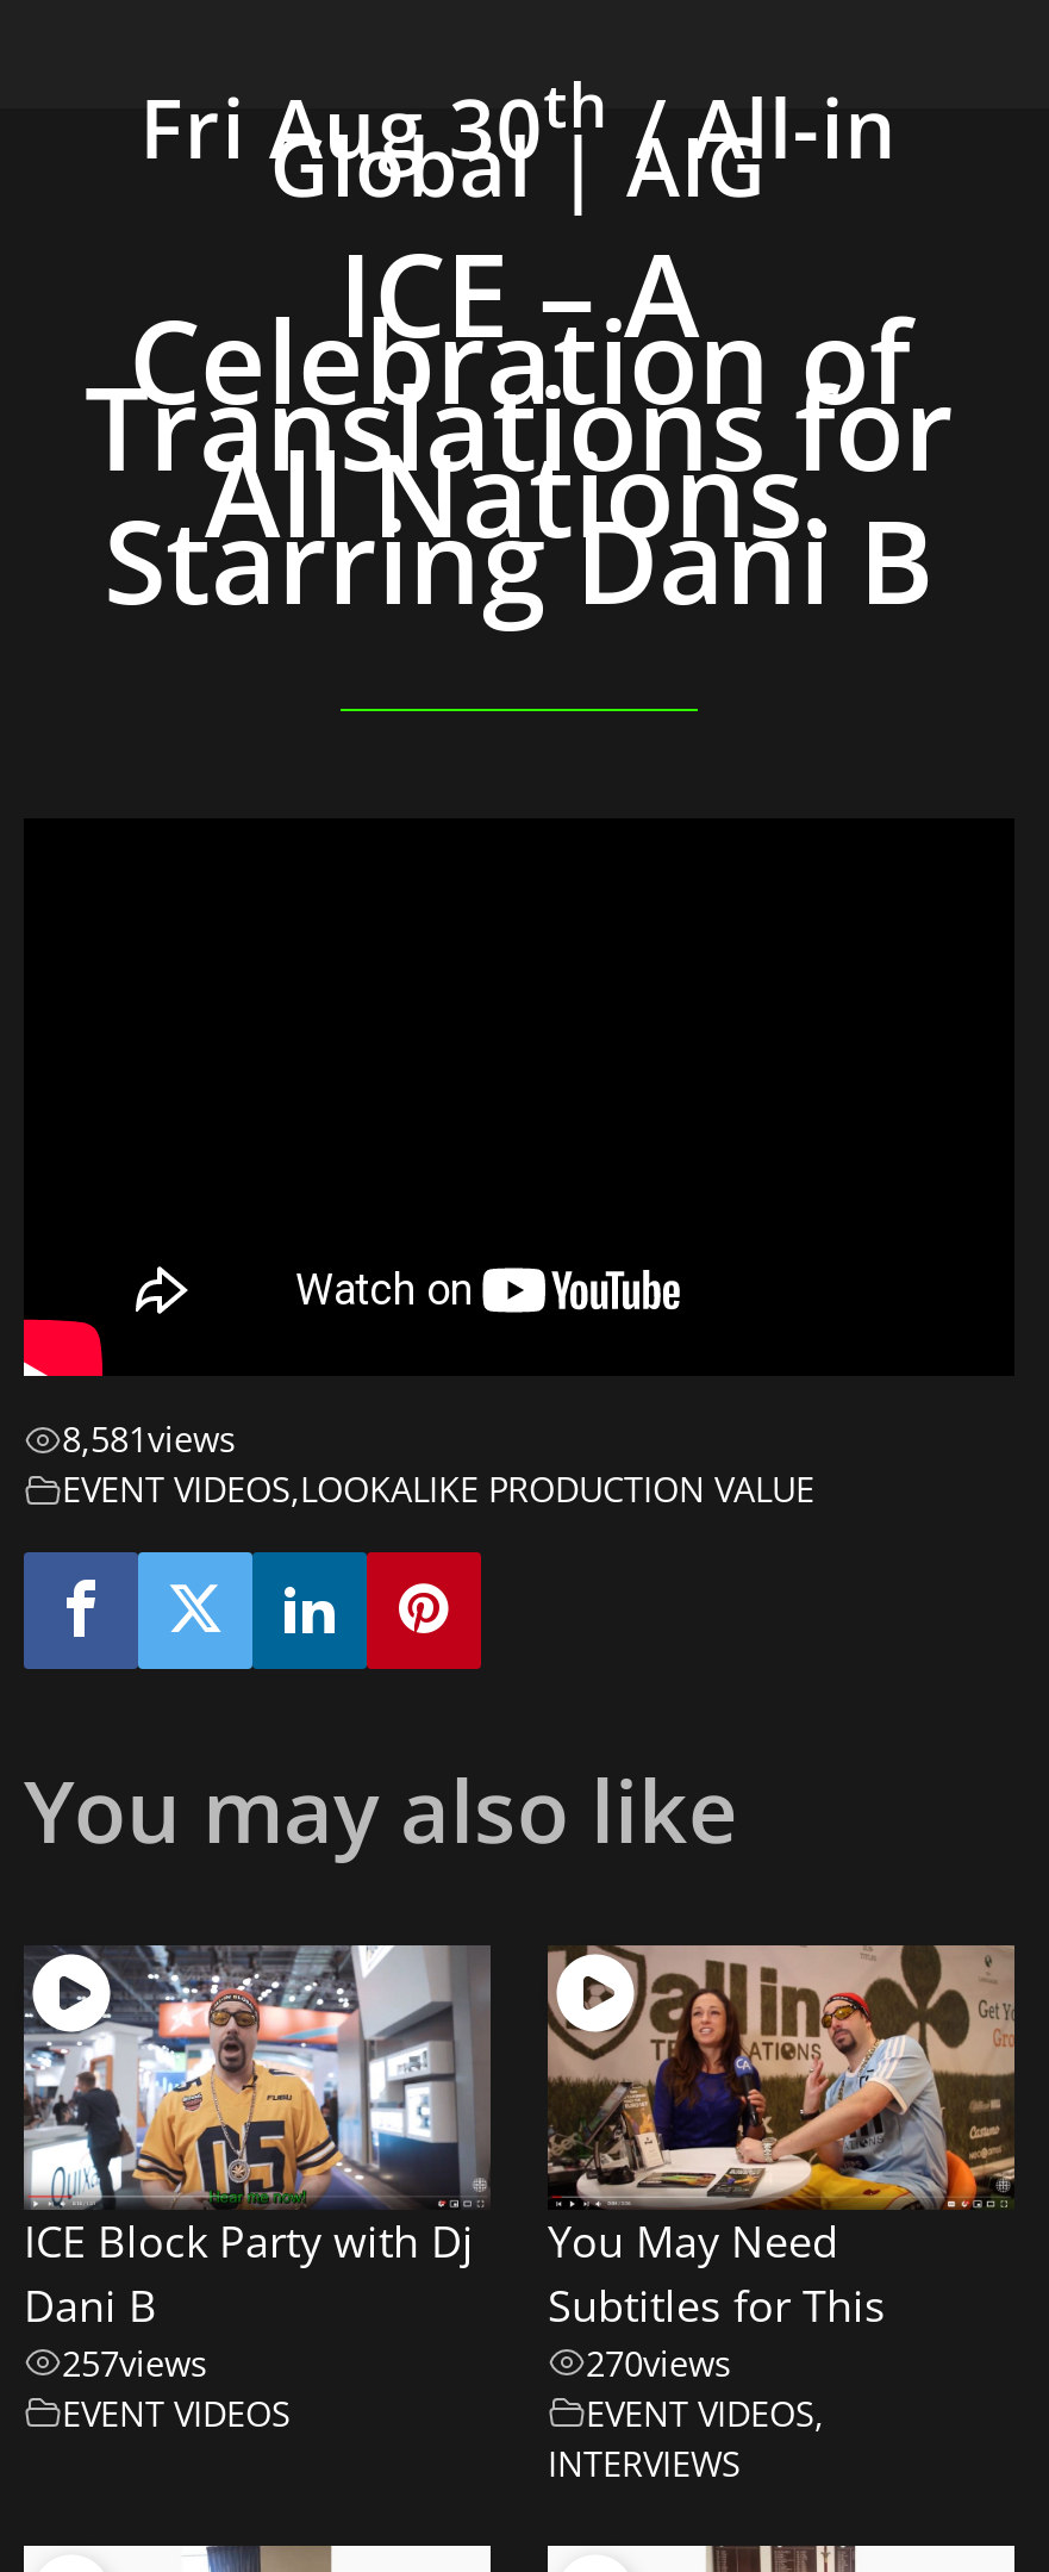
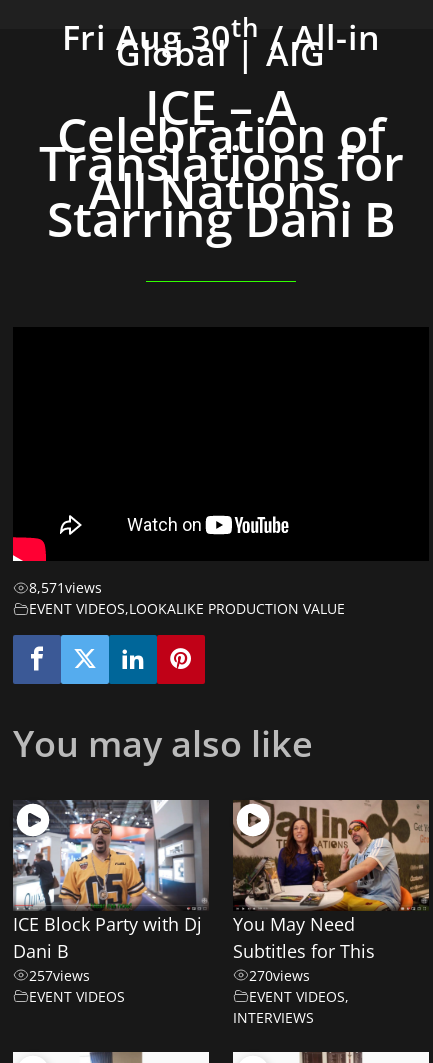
[62,1417,236,1462] 8,581views -> [29,578,102,597] 8,571views

